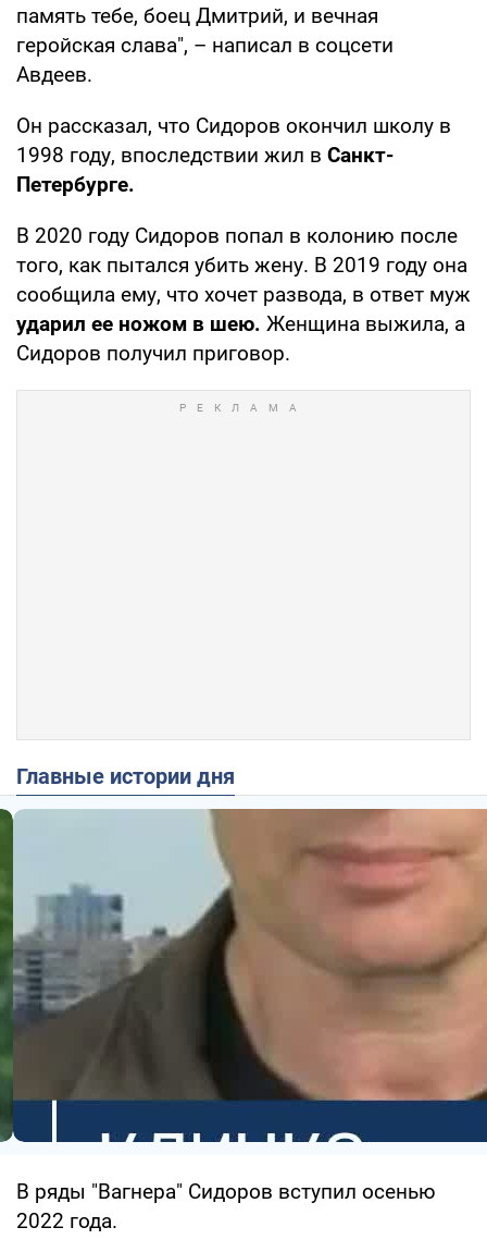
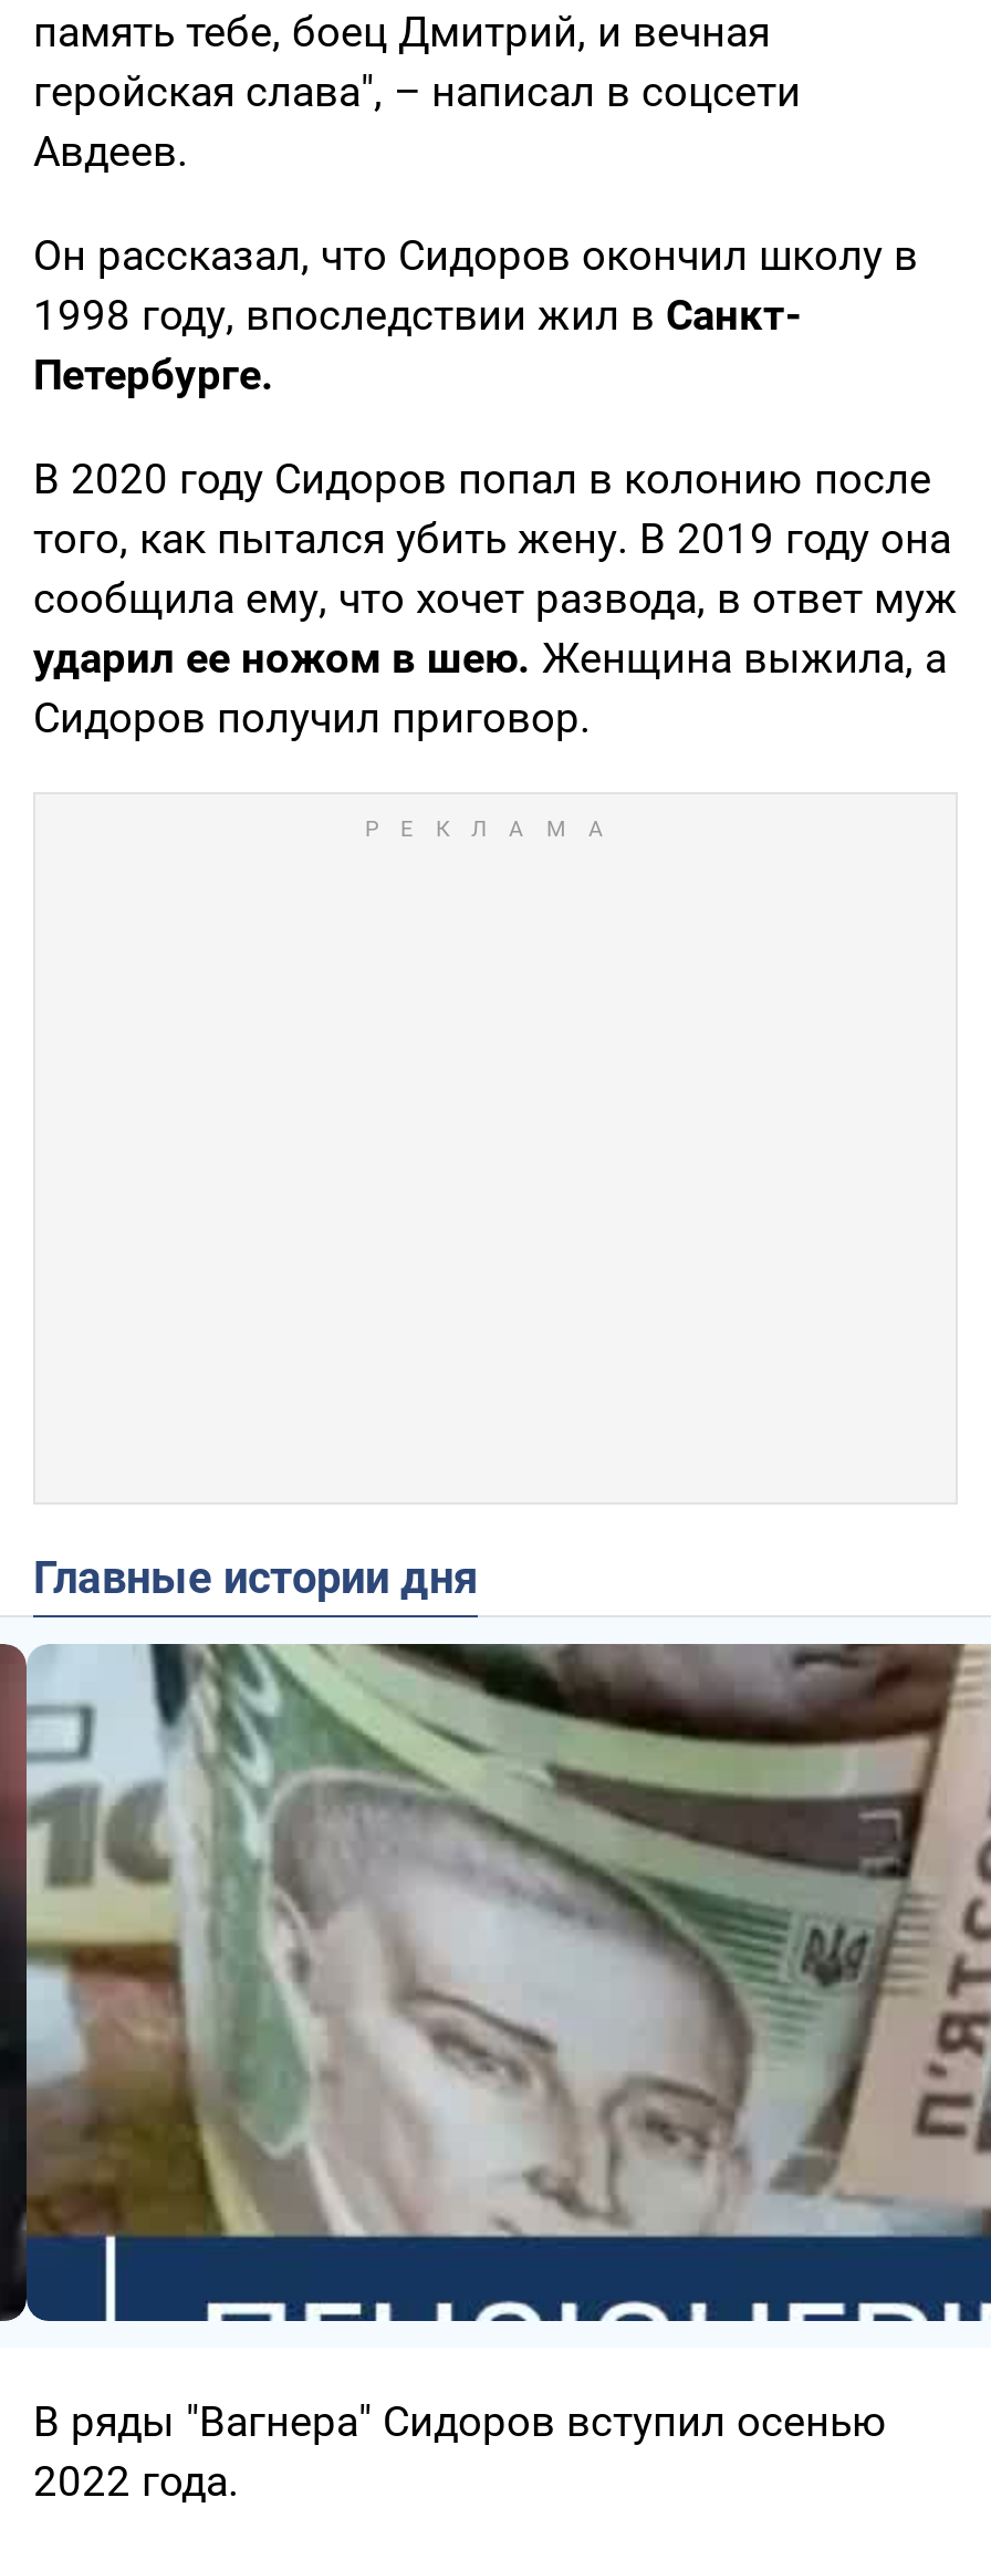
[3,808,484,1143] [image] -> [7,1642,984,2323] [image]

